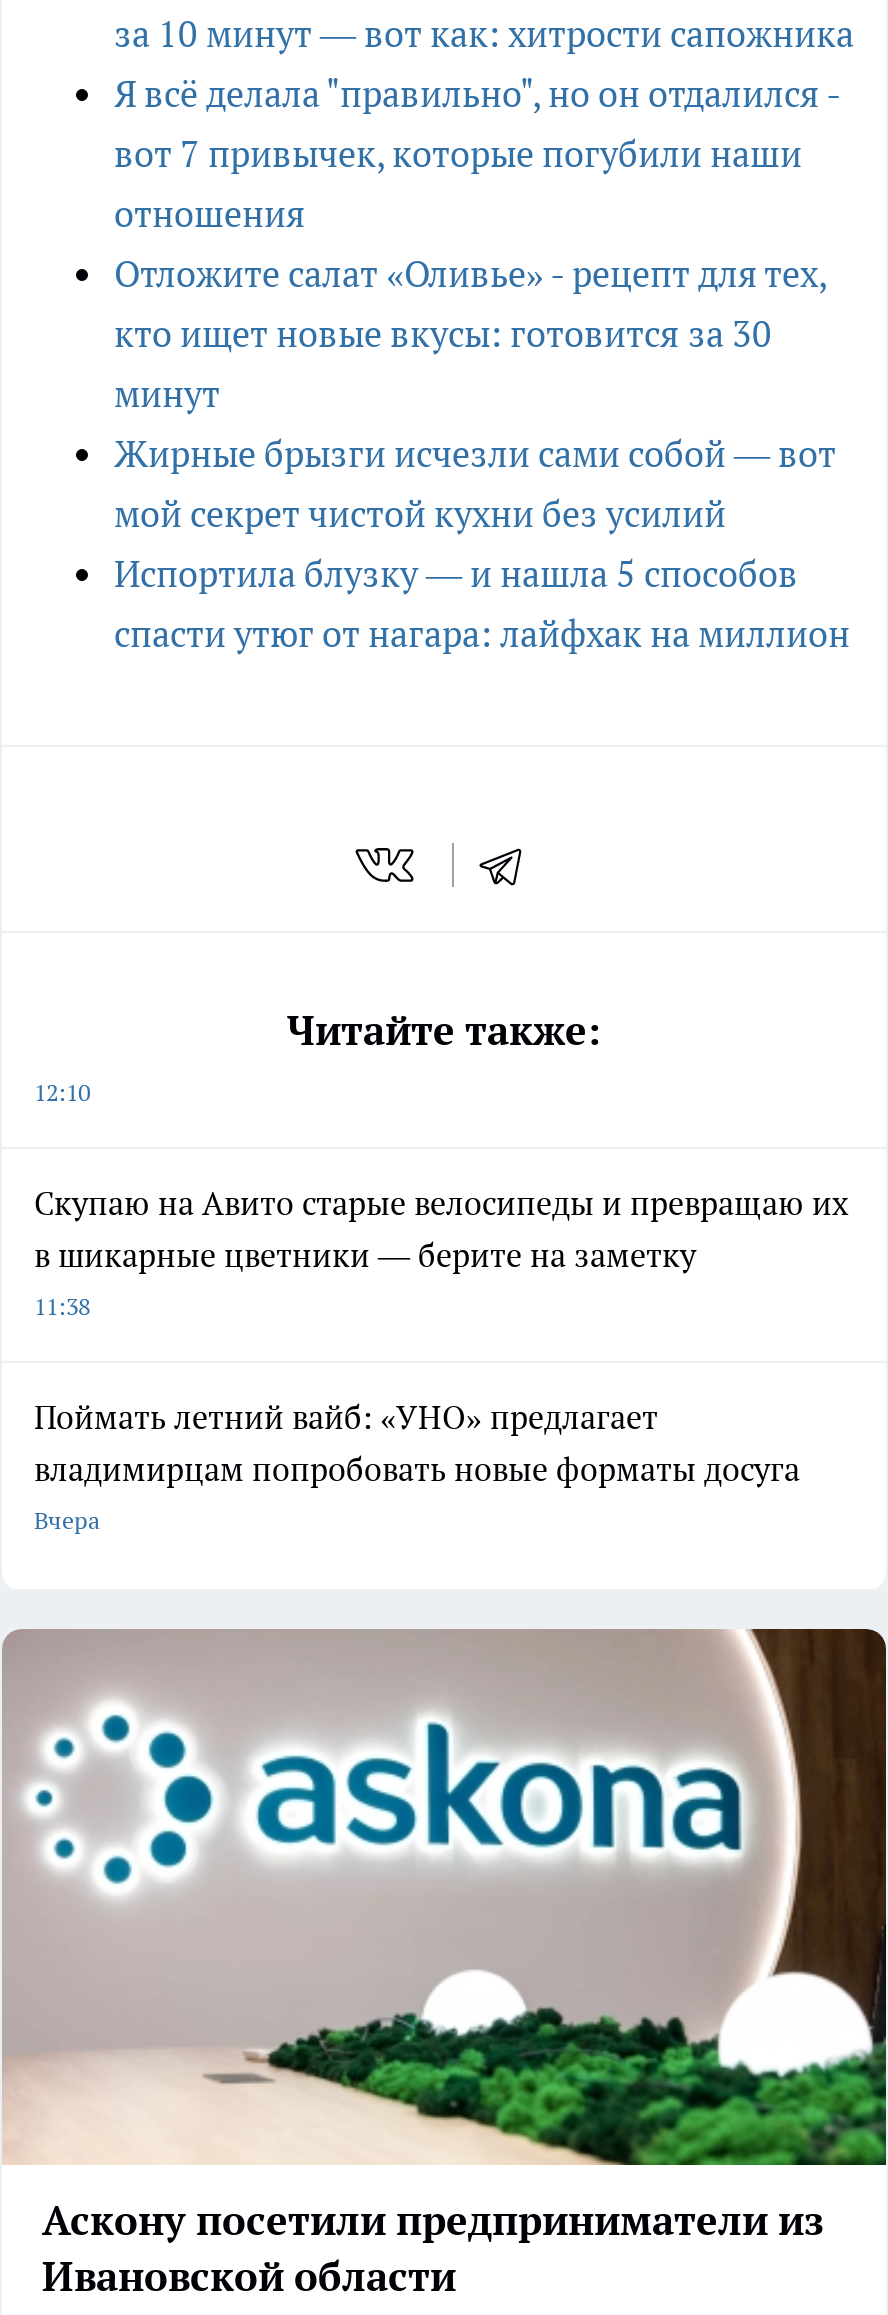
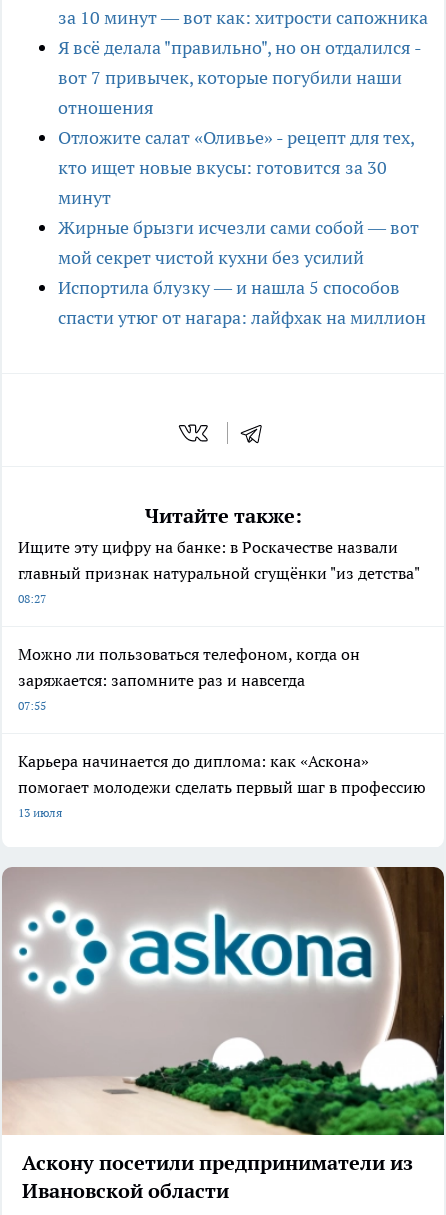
[34,1077,90,1107] 12:10 -> [18,537,420,606] Ищите эту цифру на банке: в Роскачестве назвали | главный признак натуральной сгущёнки "из детства" | 08:27
[34,1183,848,1321] Скупаю на Авито старые велосипеды и превращаю их | в шикарные цветники — берите на заметку | 11:38 -> [18,644,360,713] Можно ли пользоваться телефоном, когда он | заряжается: запомните раз и навсегда | 07:55
[34,1397,800,1535] Поймать летний вайб: «УНО» предлагает | владимирцам попробовать новые форматы досуга | Вчера -> [18,751,426,820] Карьера начинается до диплома: как «Аскона» | помогает молодежи сделать первый шаг в профессию | 13 июля

